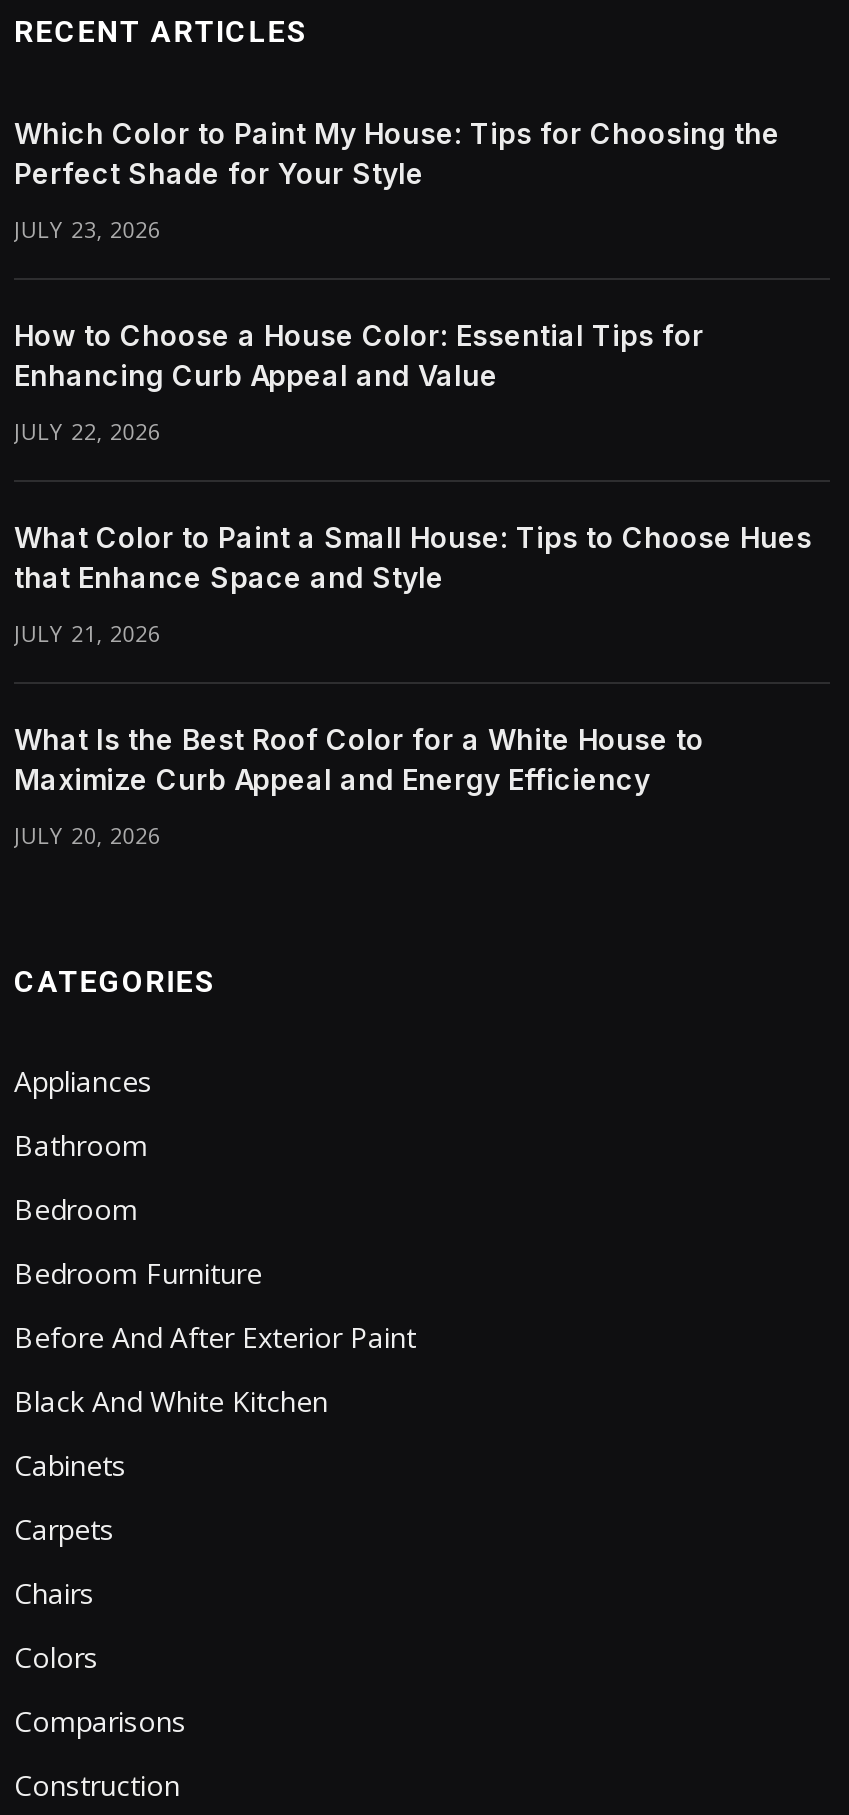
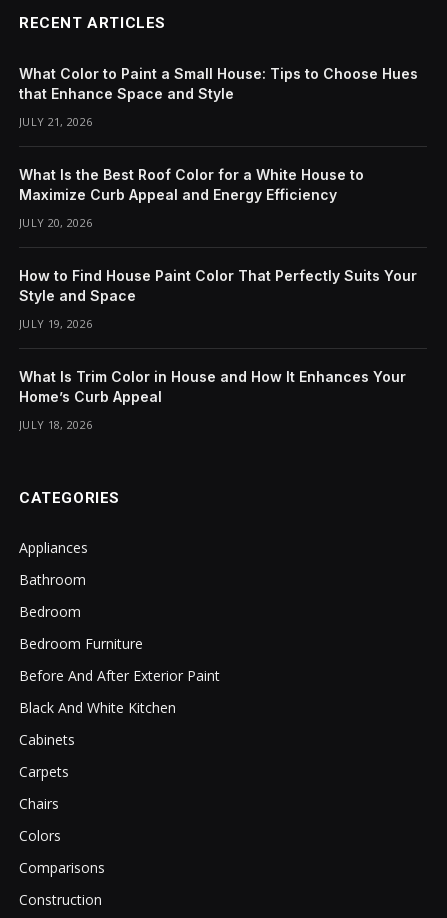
[14,116,780,446] Which Color to Paint My House: Tips for Choosing the | Perfect Shade for Your Style | JULY 23, 2026 | How to Choose a House Color: Essential Tips for | Enhancing Curb Appeal and Value | JULY 22, 2026 -> none
moved [14,520,812,850] -> [19,65,418,230]: What Color to Paint a Small House: Tips to Choose Hues | that Enhance Space and Style | JULY 21, 2026 | What Is the Best Roof Color for a White House to | Maximize Curb Appeal and Energy Efficiency | JULY 20, 2026
none -> [19,267,417,432] How to Find House Paint Color That Perfectly Suits Your | Style and Space | JULY 19, 2026 | What Is Trim Color in House and How It Enhances Your | Home’s Curb Appeal | JULY 18, 2026

